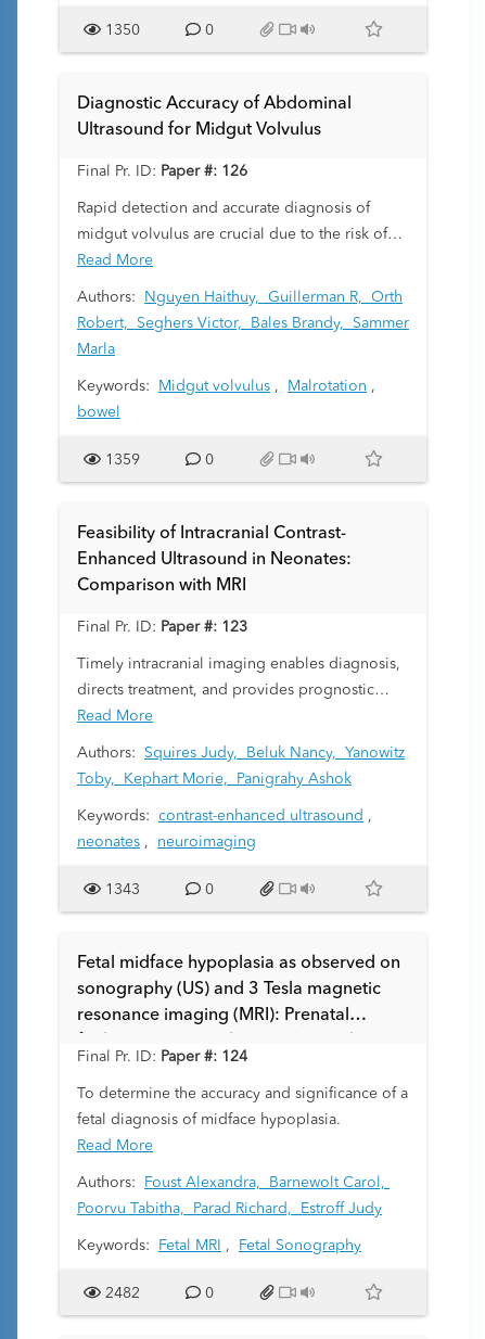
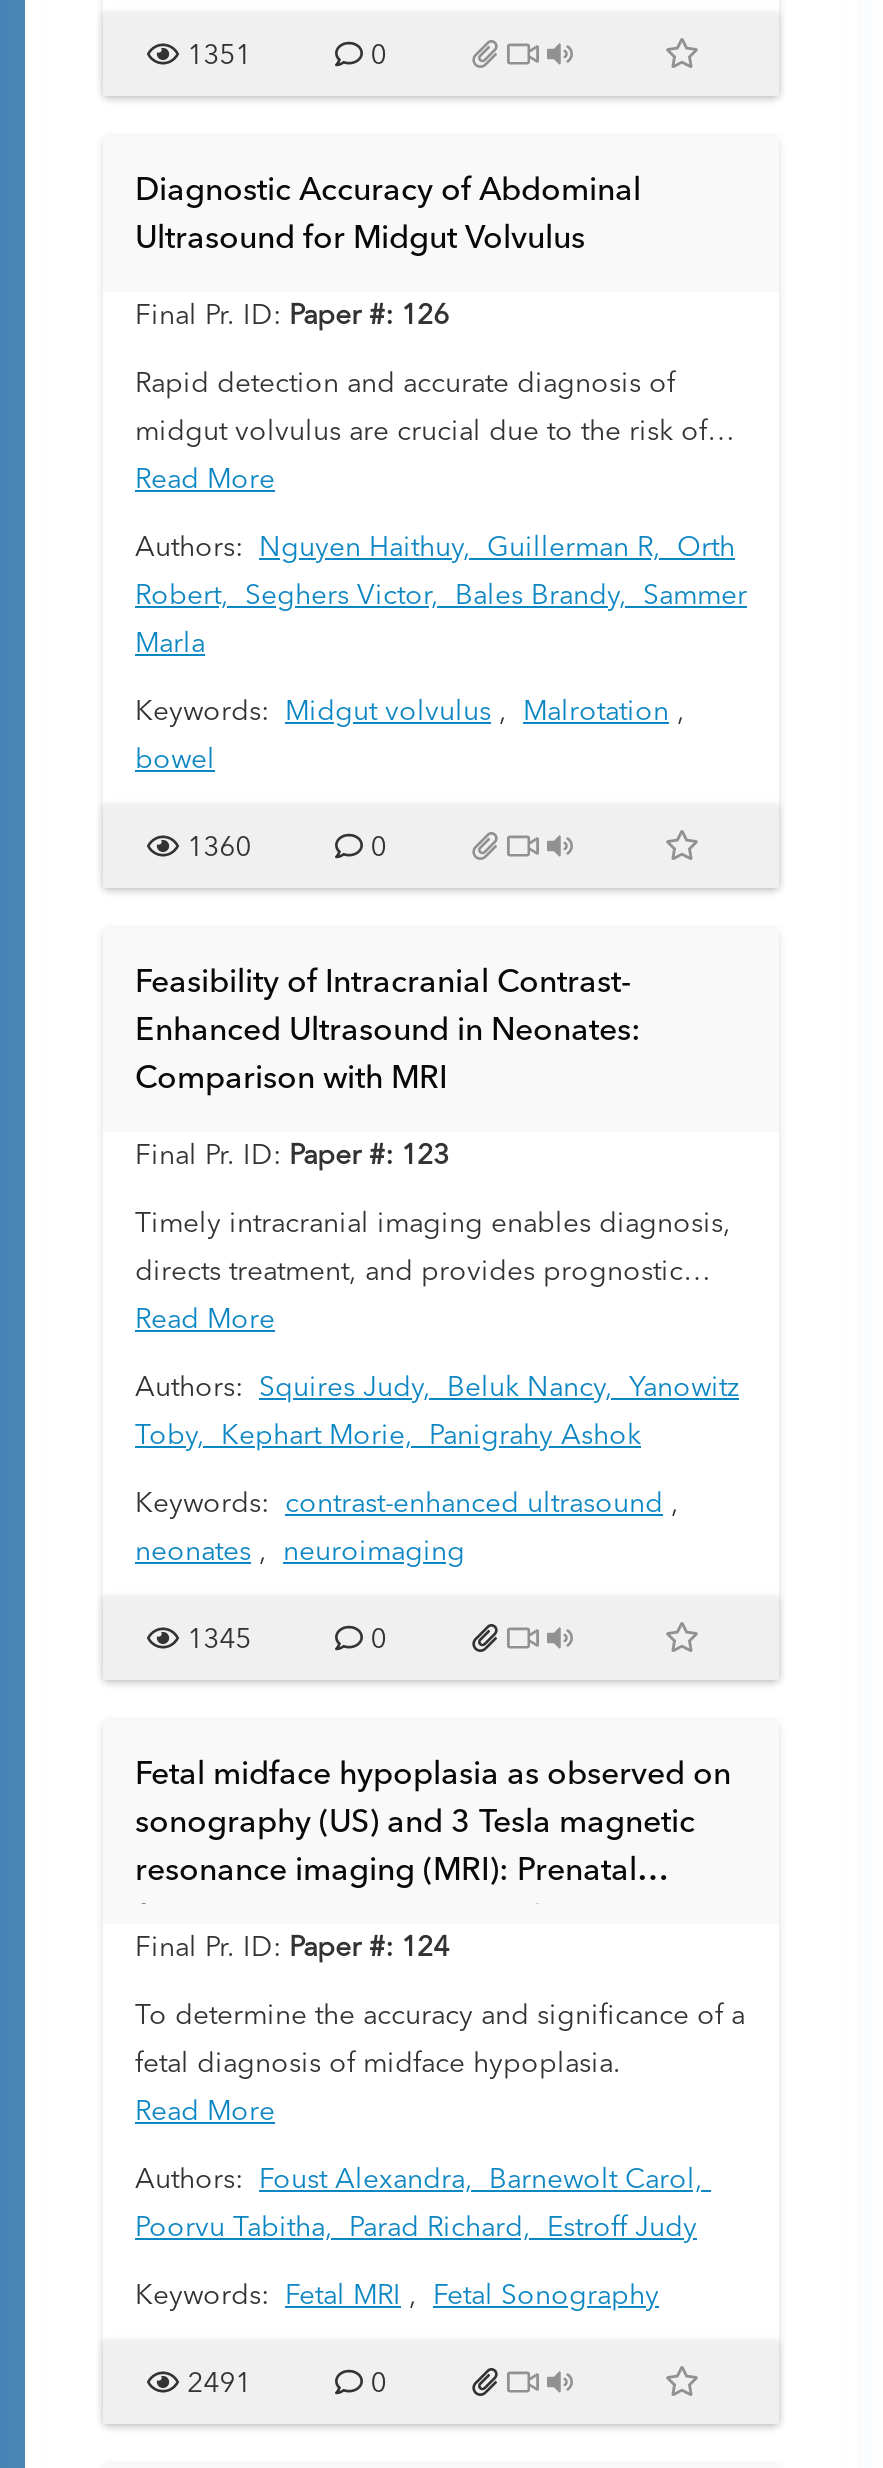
[105,22,140,37] 1350 -> [187,40,251,68] 1351
[105,451,140,467] 1359 -> [187,832,251,860] 1360
[105,881,140,896] 1343 -> [187,1624,251,1652] 1345
[105,1285,140,1300] 2482 -> [187,2368,251,2396] 2491

